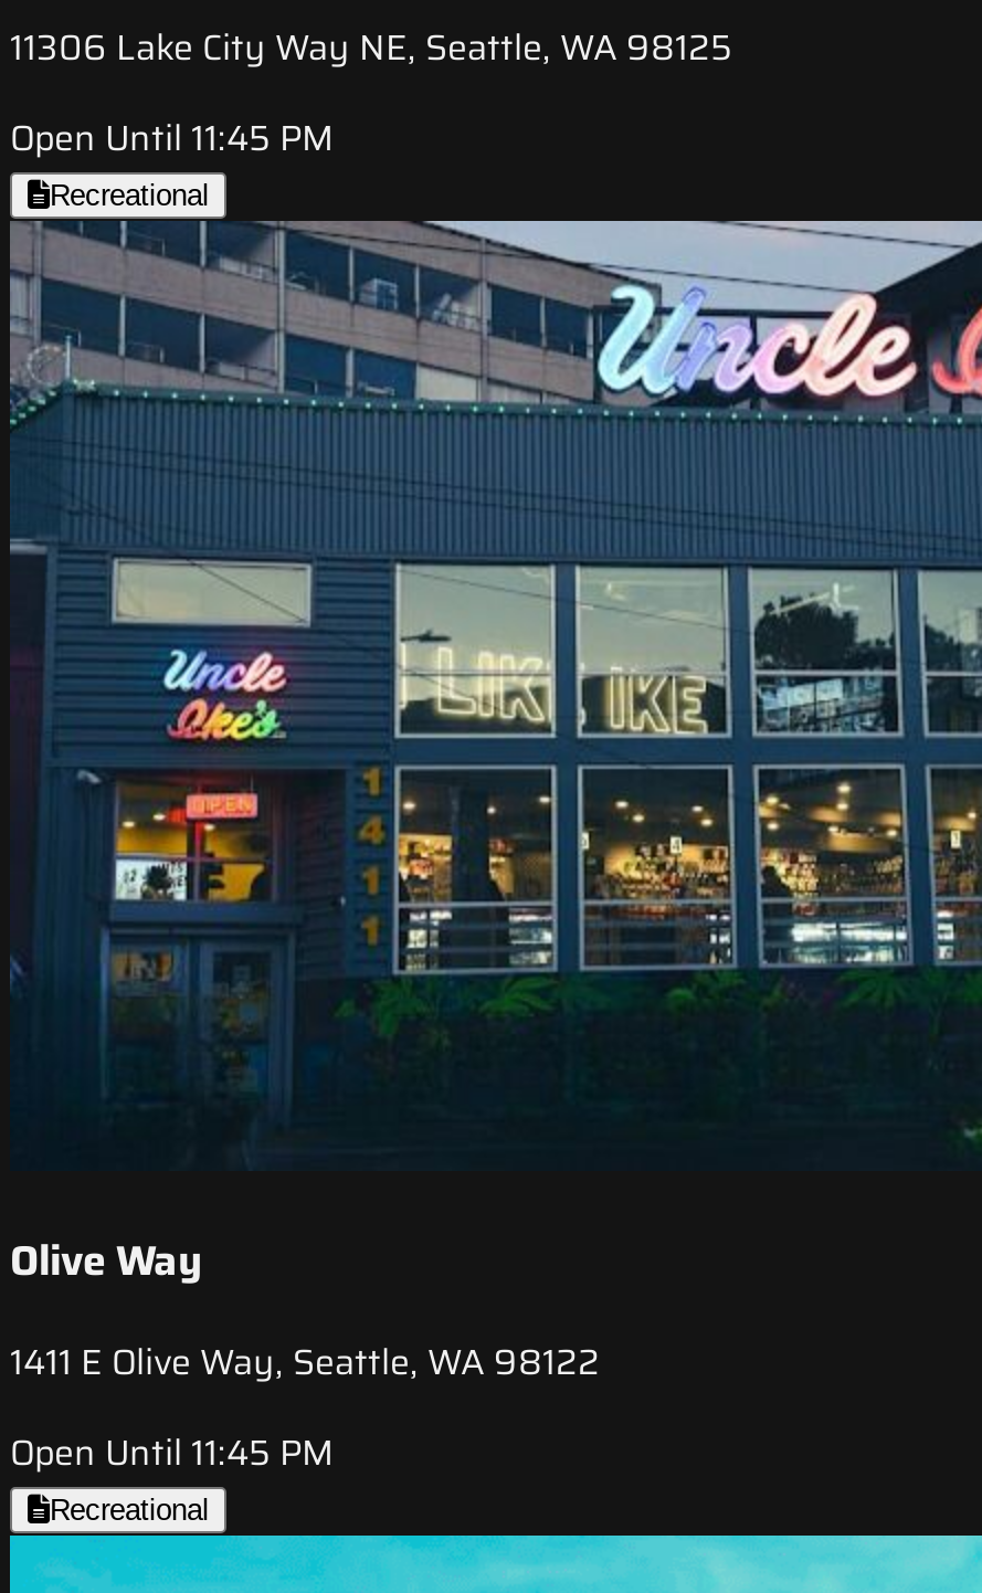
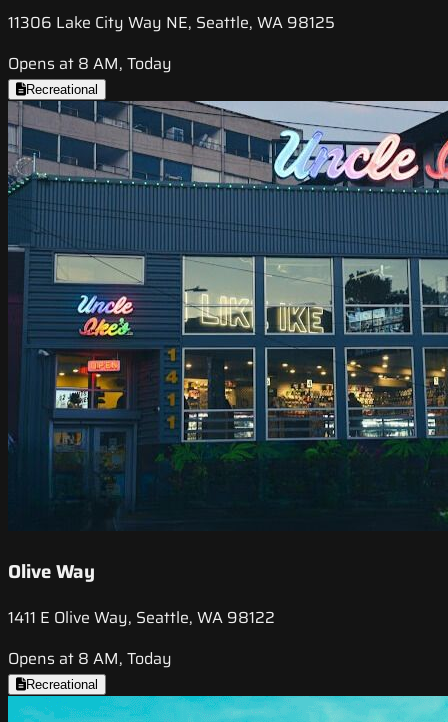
[10,111,335,167] Open Until 11:45 PM -> [8,51,172,76] Opens at 8 AM, Today
[10,1425,335,1480] Open Until 11:45 PM -> [8,646,172,671] Opens at 8 AM, Today

